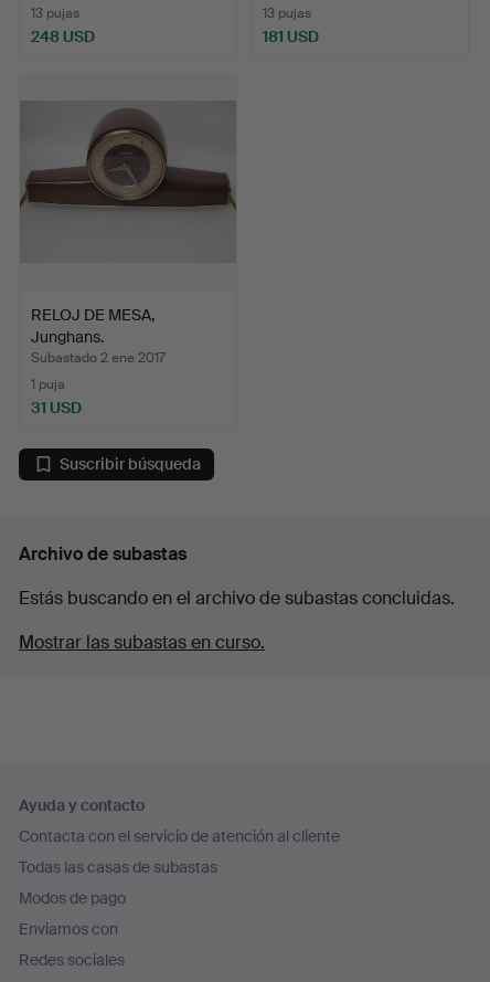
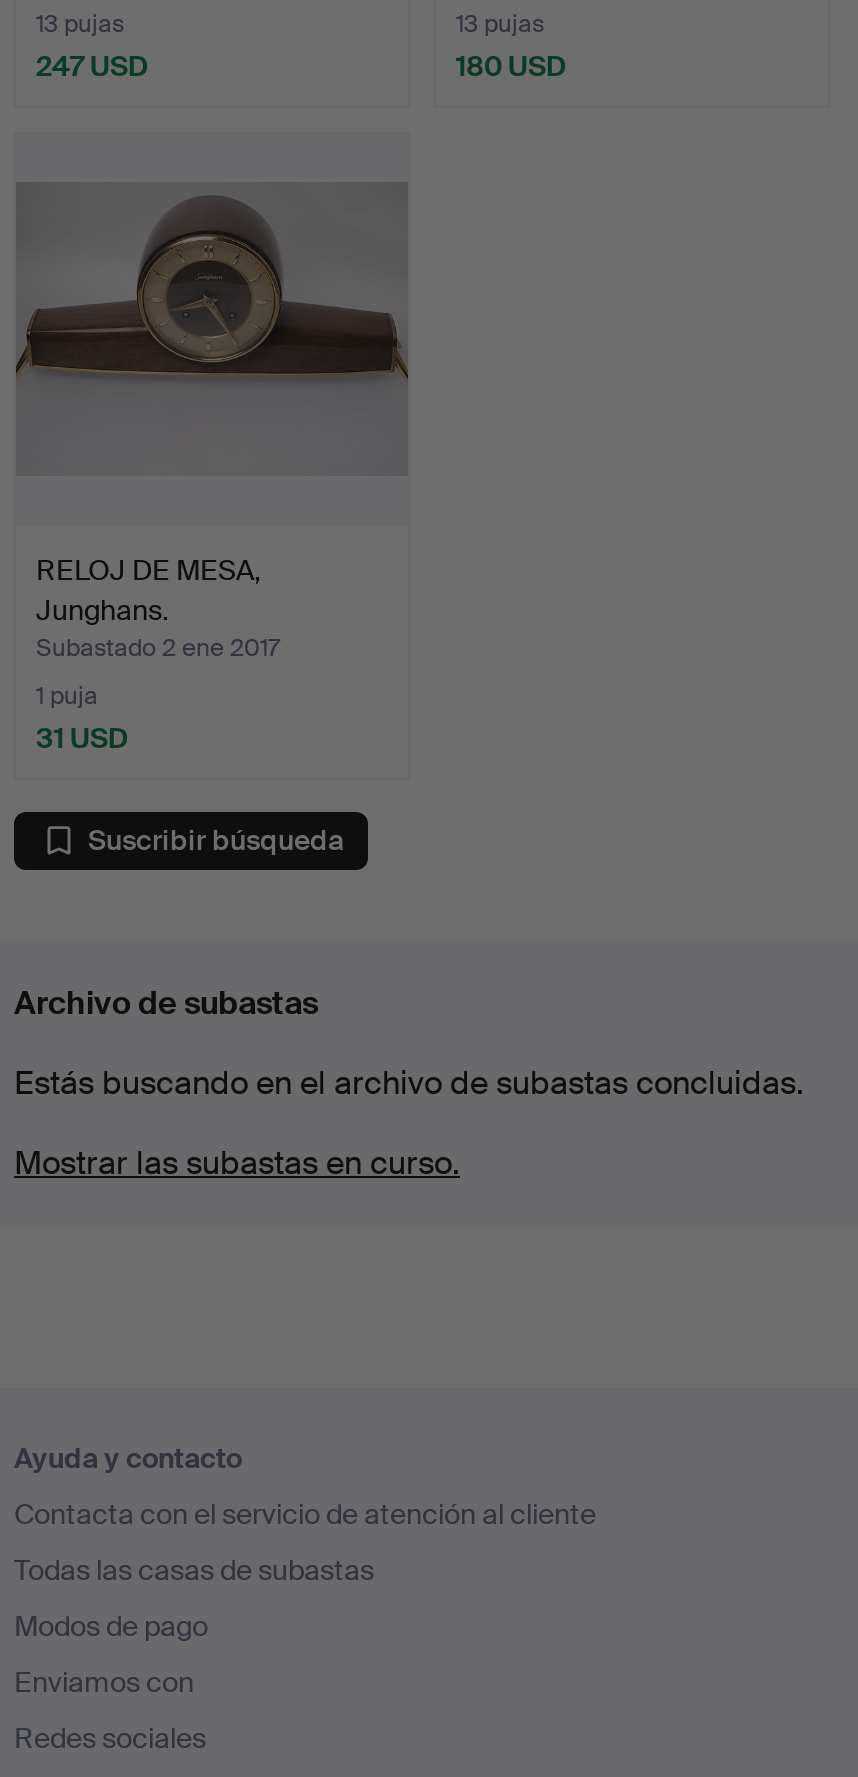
[31,27,95,46] 248 USD -> [36,48,148,84] 247 USD
[263,27,319,46] 181 USD -> [456,48,566,84] 180 USD

